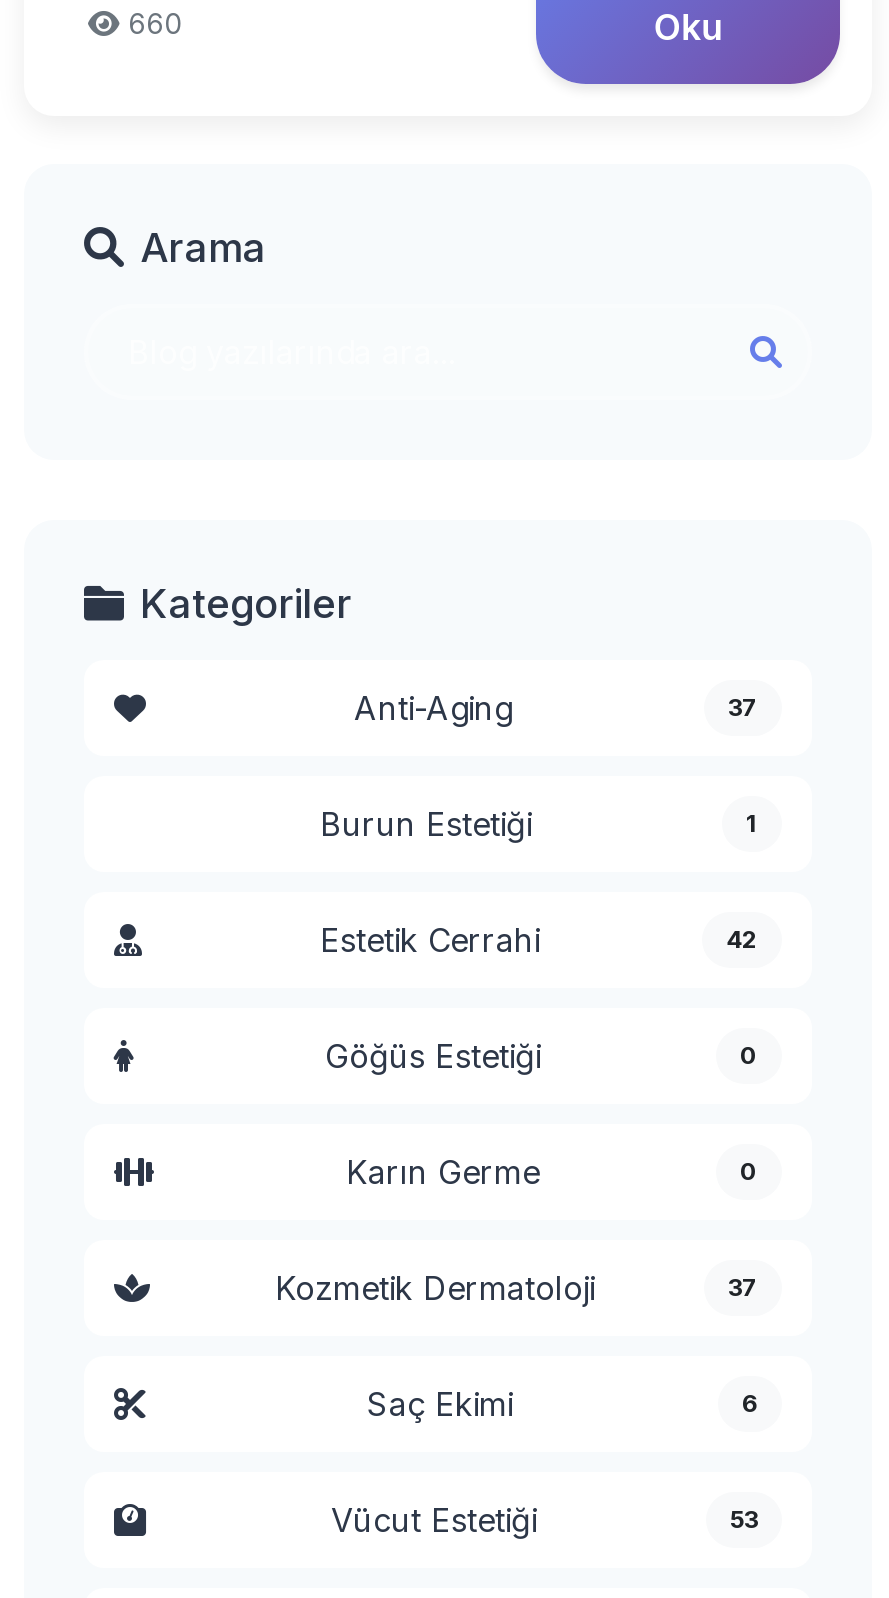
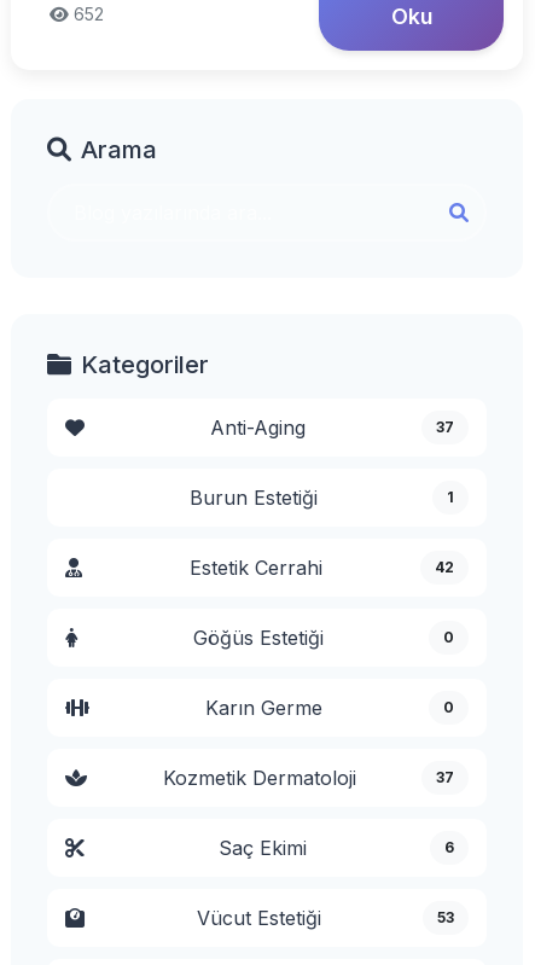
[128,6,182,40] 660 -> [74,4,104,24] 652

